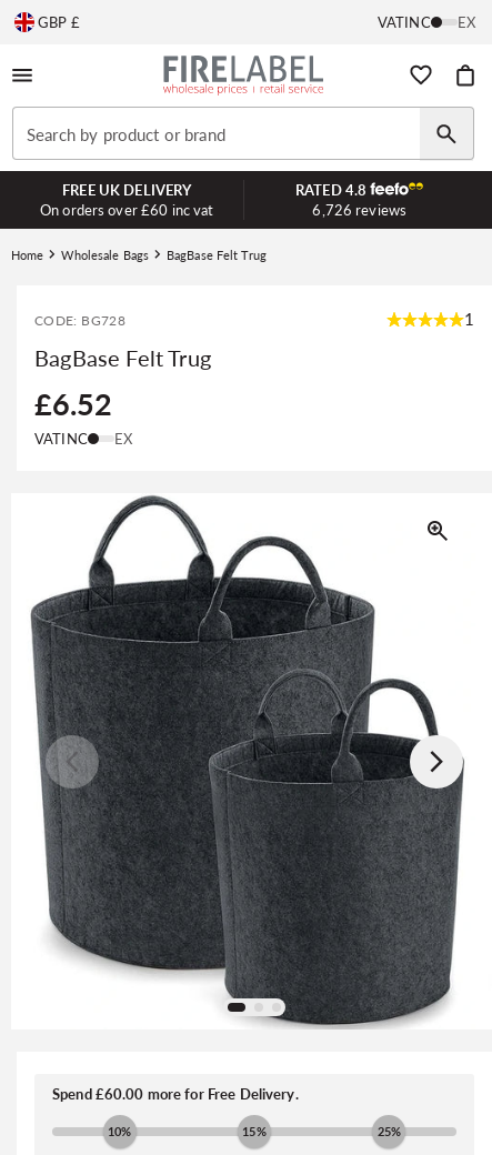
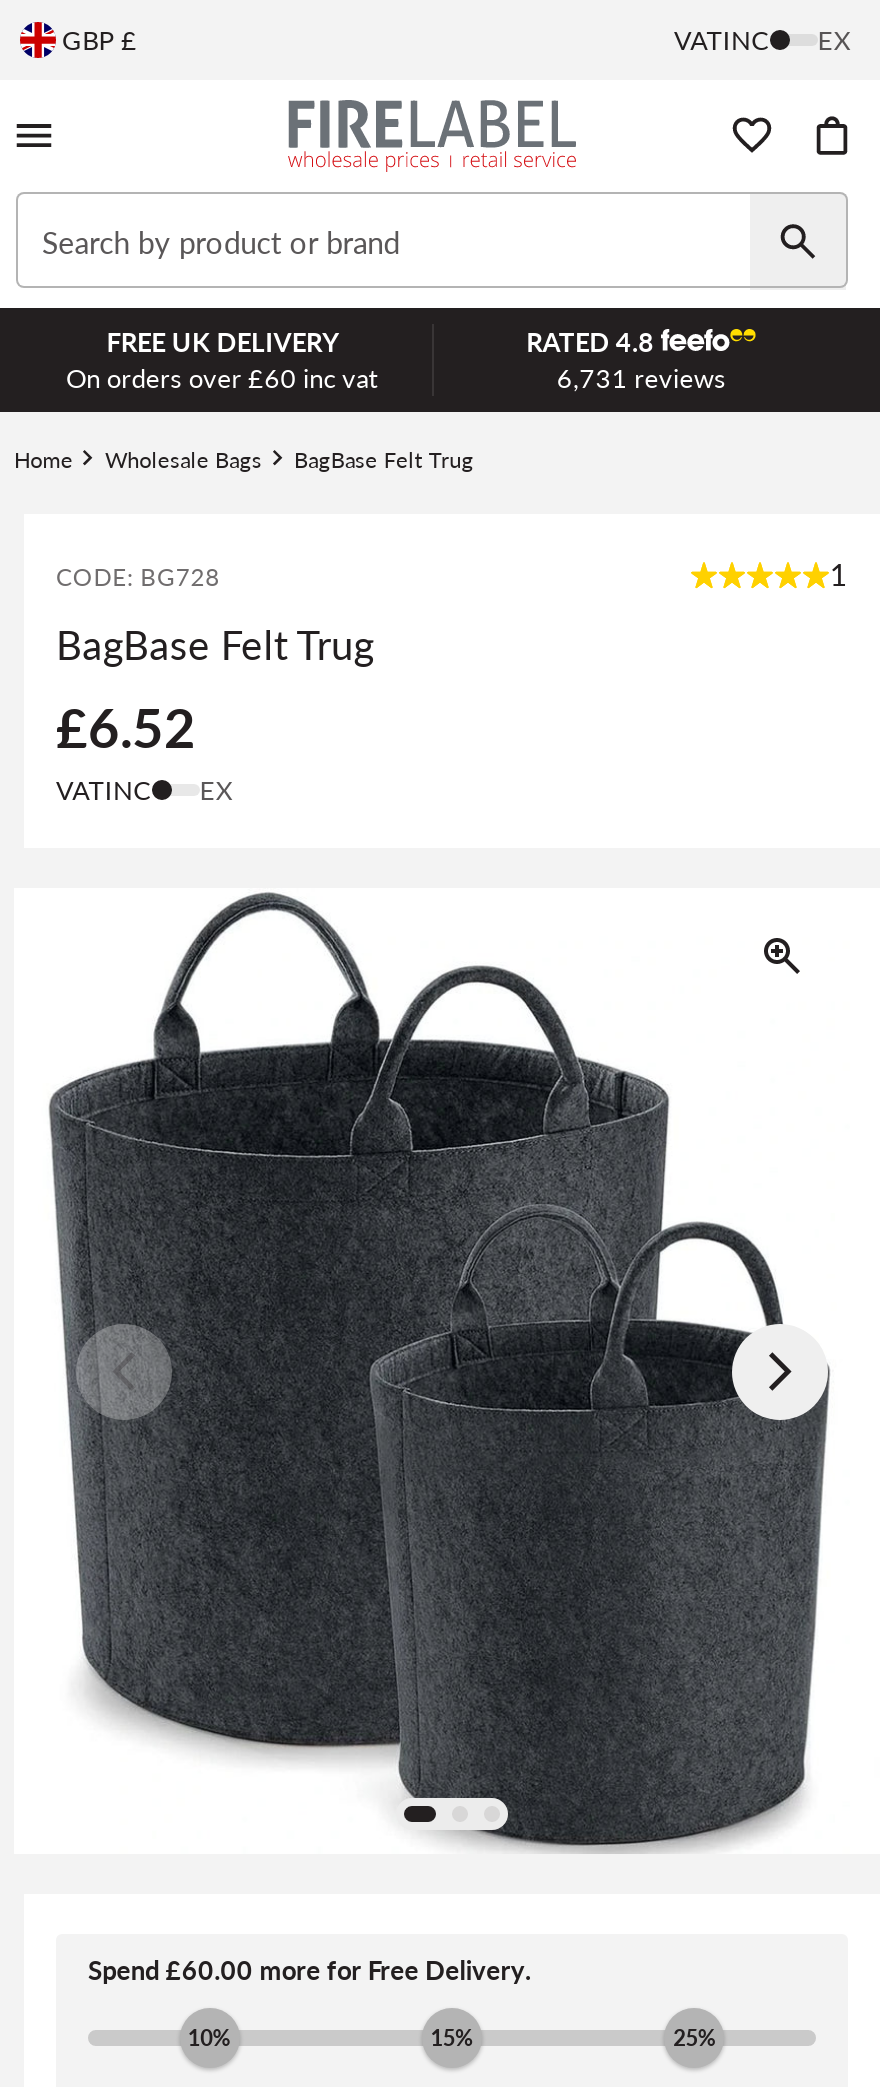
[313,201,407,219] 6,726 reviews -> [557,362,726,394] 6,731 reviews

